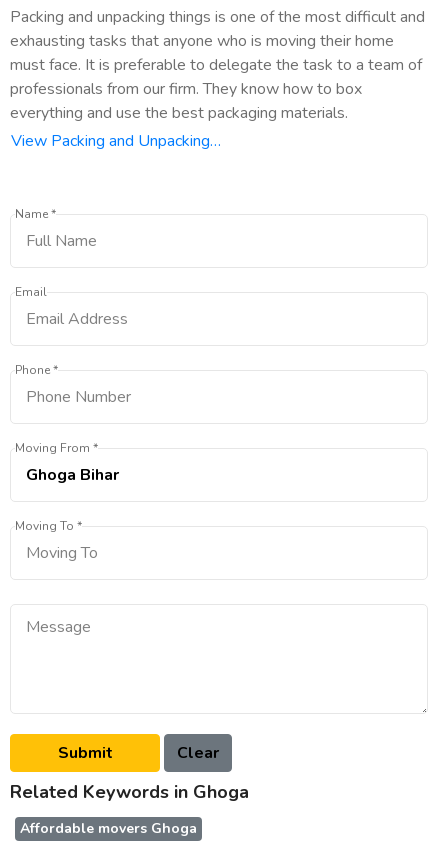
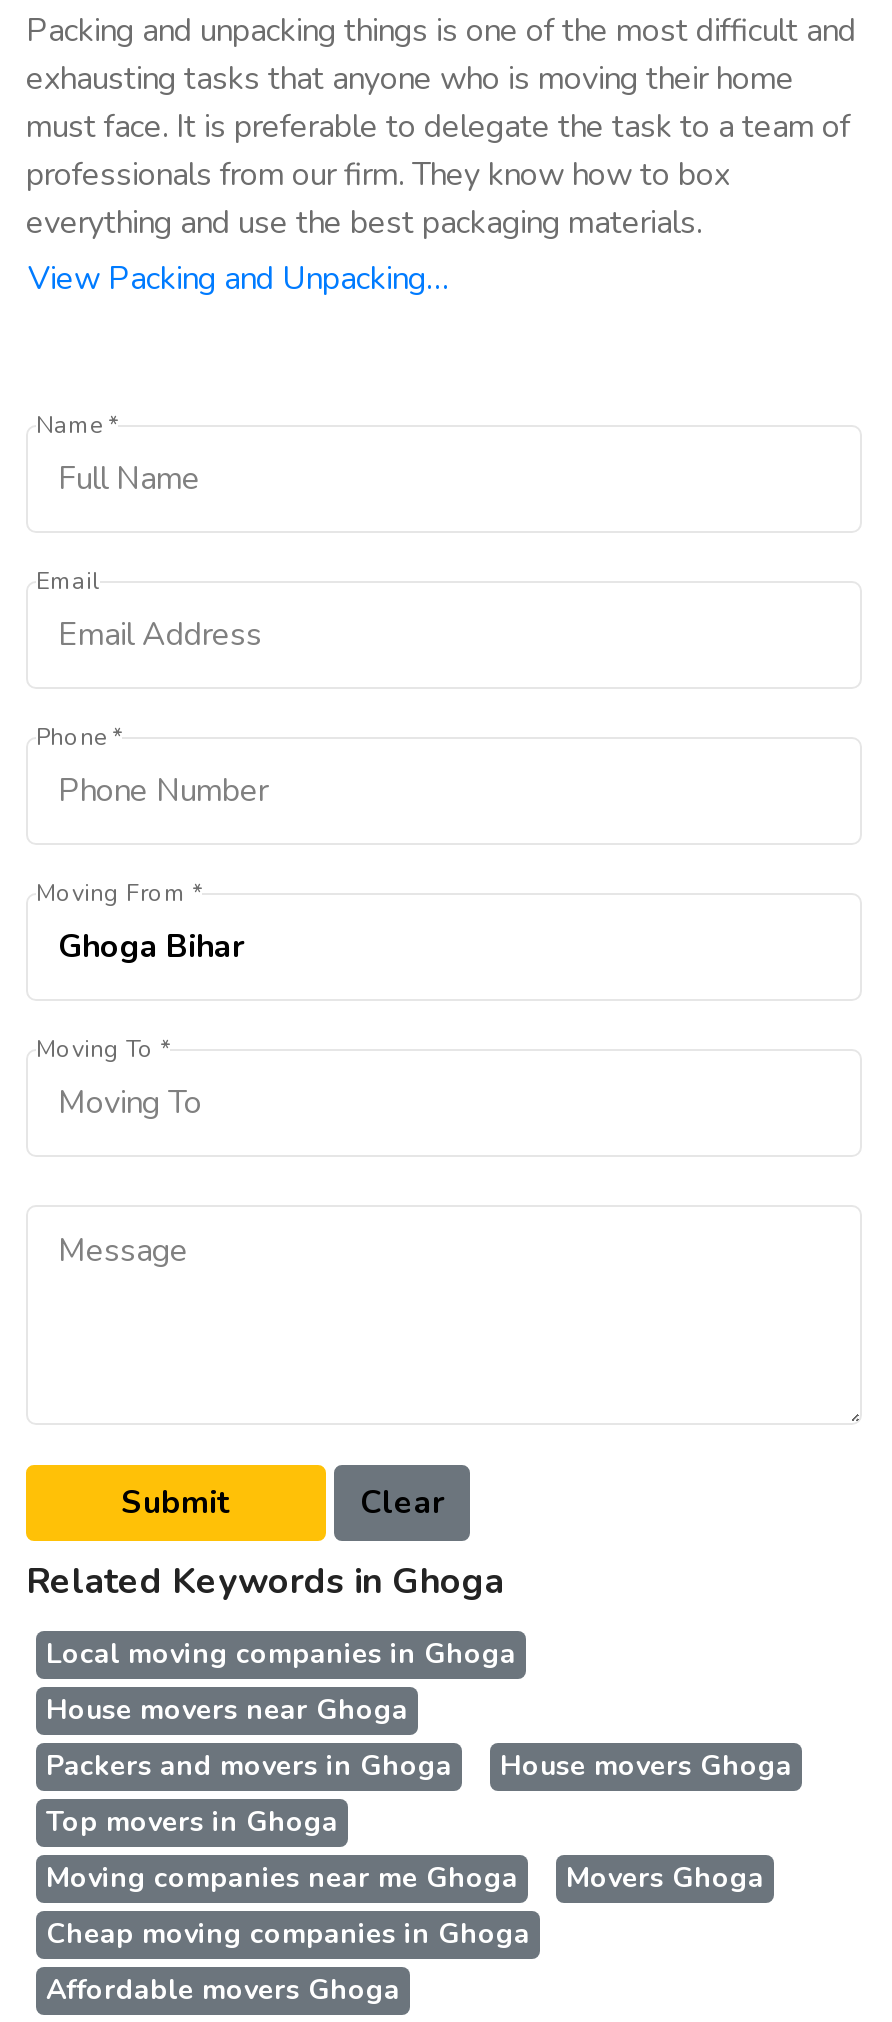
none -> [46,1635,792,1953] Local moving companies in Ghoga | House movers near Ghoga | Packers and movers in Ghoga | House movers Ghoga | Top movers in Ghoga | Moving companies near me Ghoga | Movers Ghoga | Cheap moving companies in Ghoga

